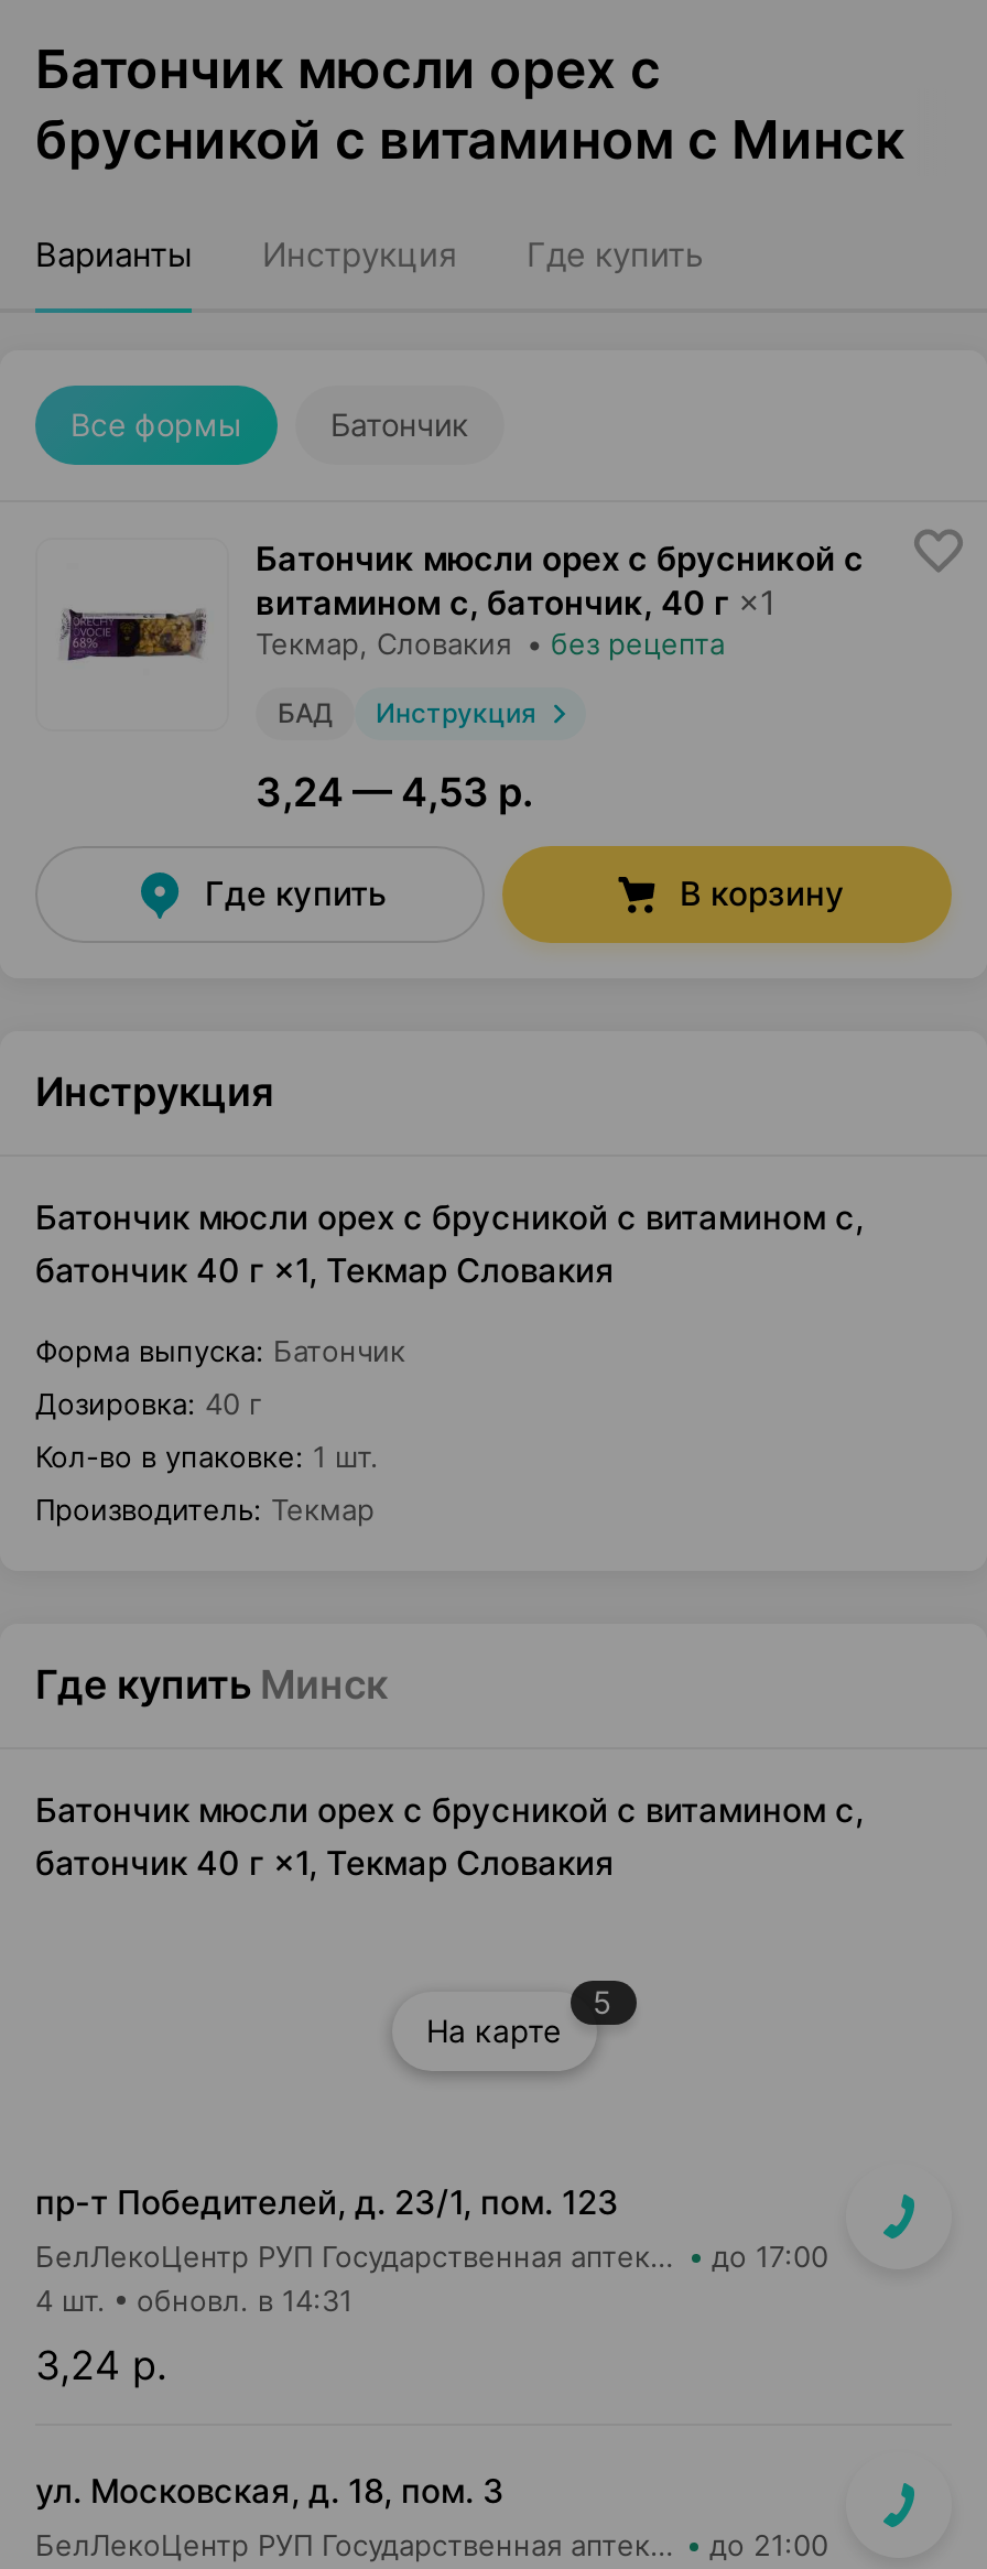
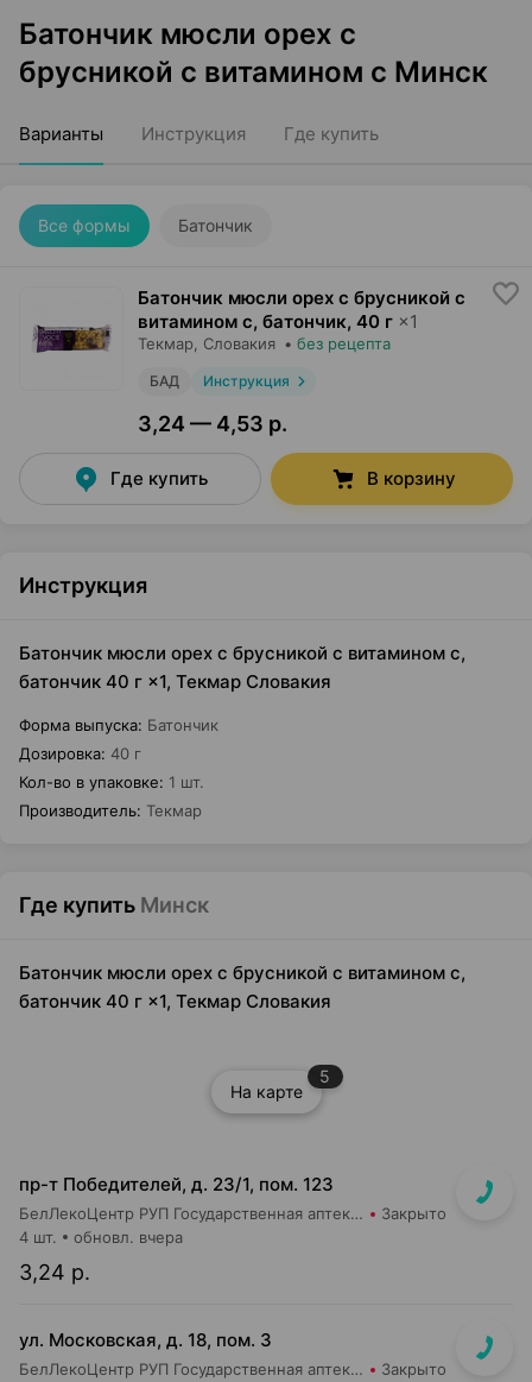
[712,2239,828,2274] до 17:00 -> [381,1204,446,1223] Закрыто
[137,2283,352,2318] обновл. в 14:31 -> [74,1228,183,1247] обновл. вчера
[709,2527,828,2562] до 21:00 -> [381,1359,446,1378] Закрыто

